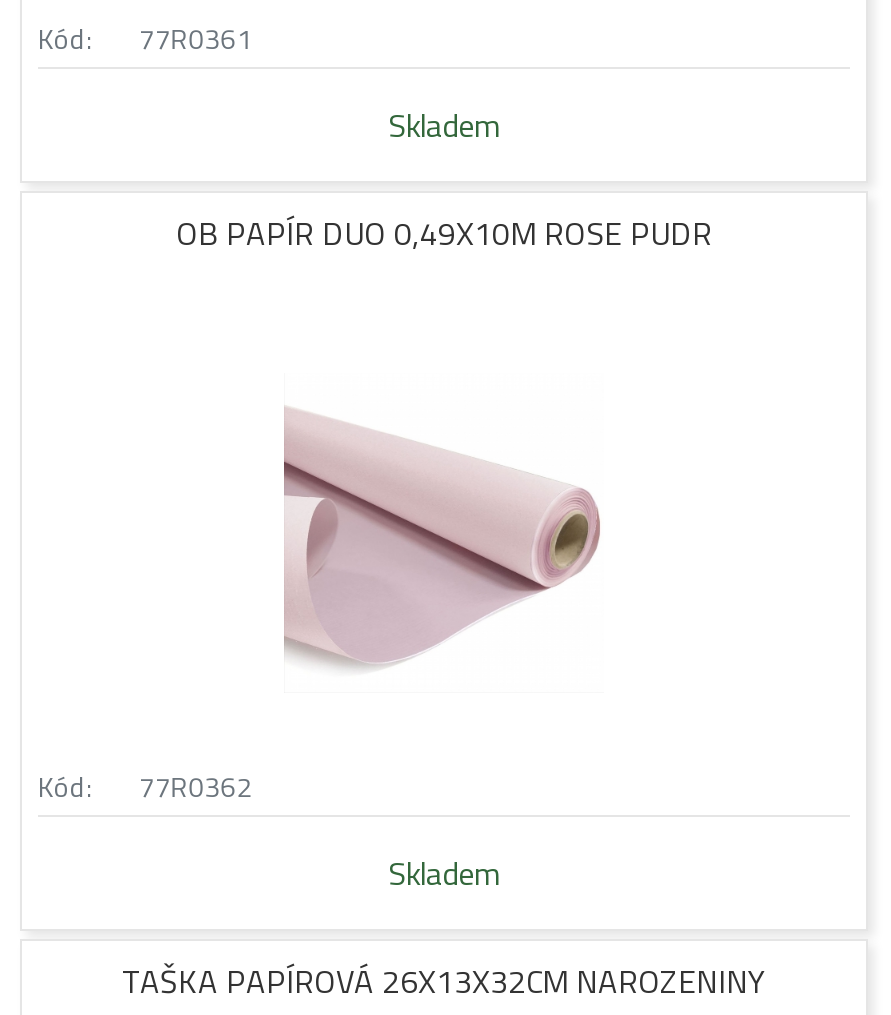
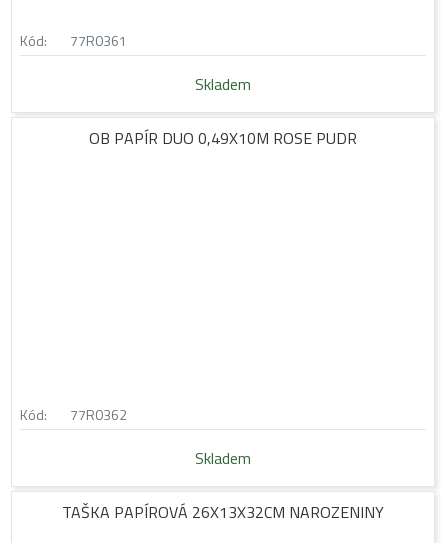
[282,405,602,673] [image] -> none

